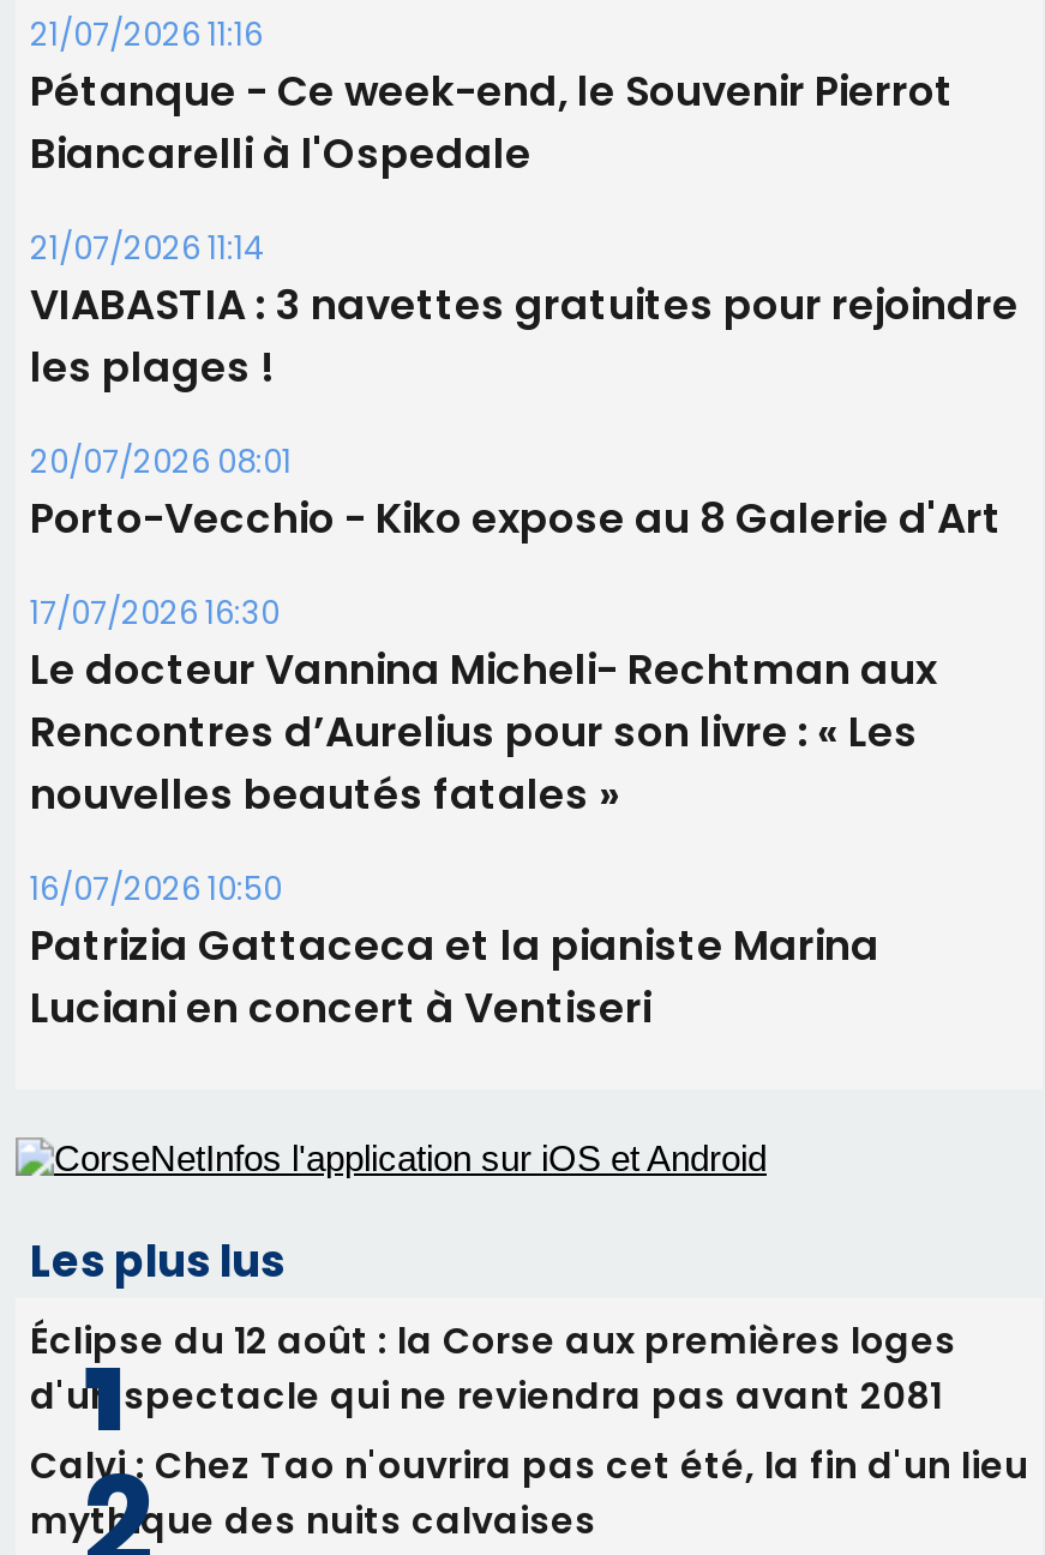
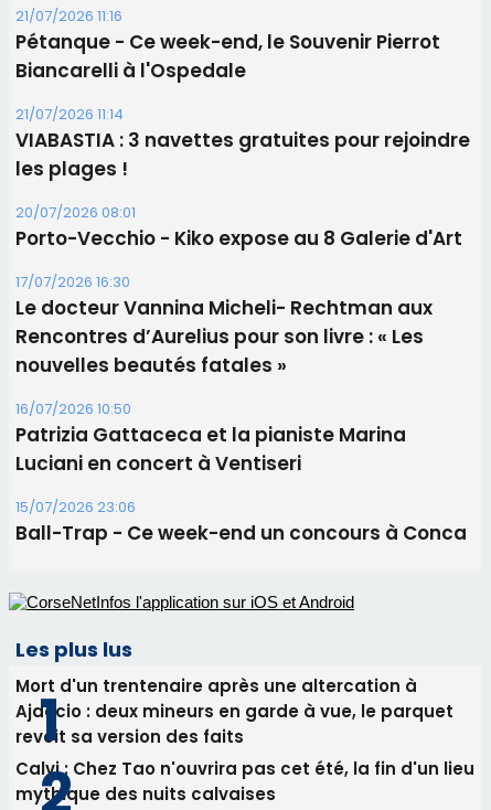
none -> [15,496,467,546] 15/07/2026 23:06 | Ball-Trap - Ce week-end un concours à Conca
[30,1314,956,1420] Éclipse du 12 août : la Corse aux premières loges | d'un spectacle qui ne reviendra pas avant 2081 -> [15,674,453,748] Mort d'un trentenaire après une altercation à | Ajaccio : deux mineurs en garde à vue, le parquet | revoit sa version des faits

